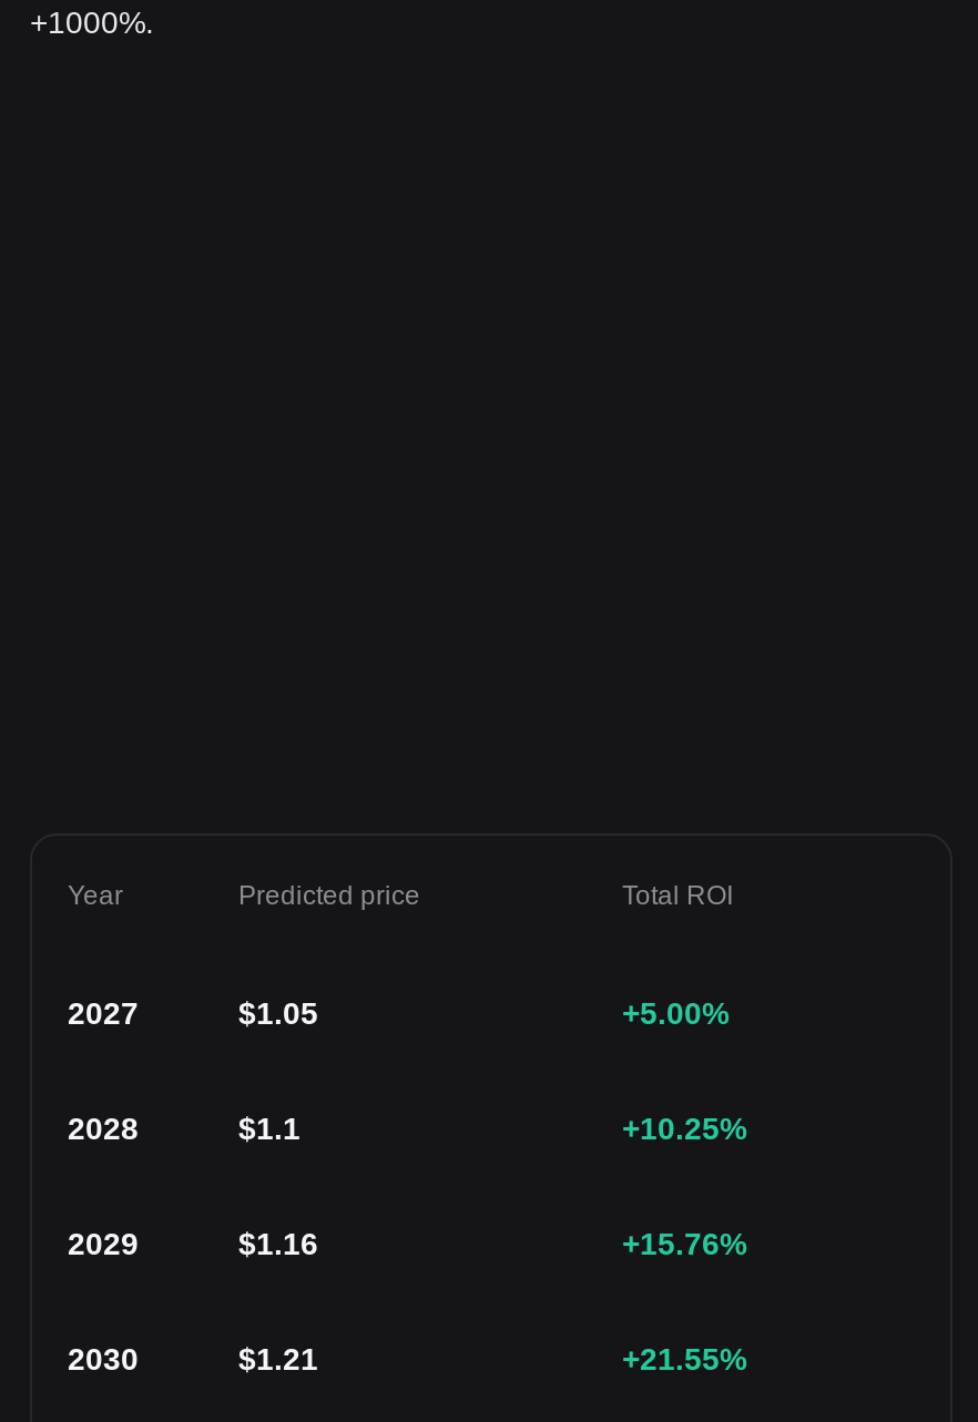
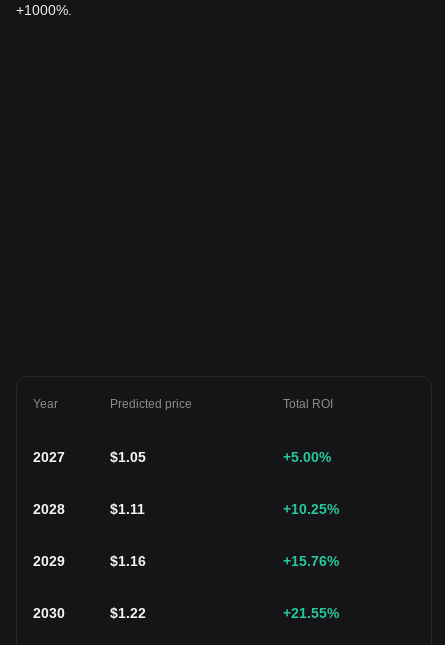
[238,1111,300,1146] $1.1 -> [110,501,145,517] $1.11
[238,1341,318,1377] $1.21 -> [110,605,146,621] $1.22

